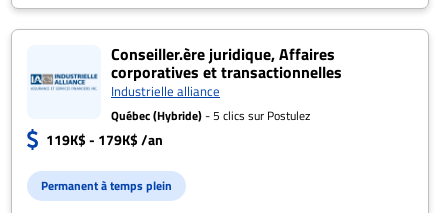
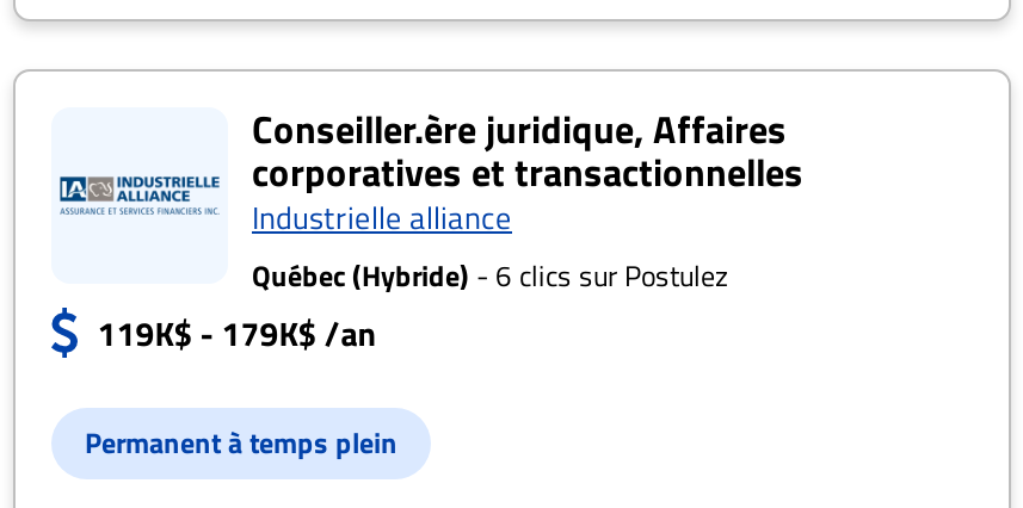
[111,106,310,125] Québec (Hybride) - 5 clics sur Postulez -> [252,253,727,298] Québec (Hybride) - 6 clics sur Postulez

